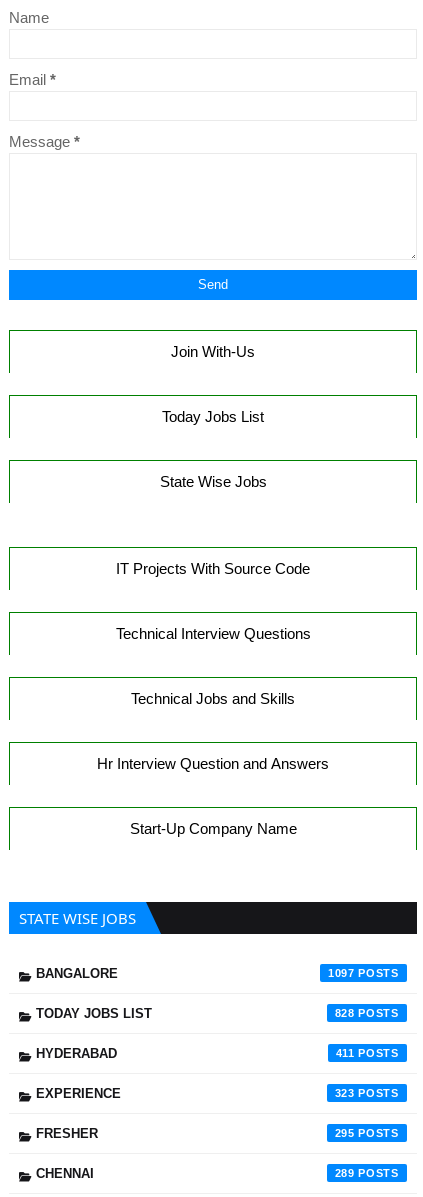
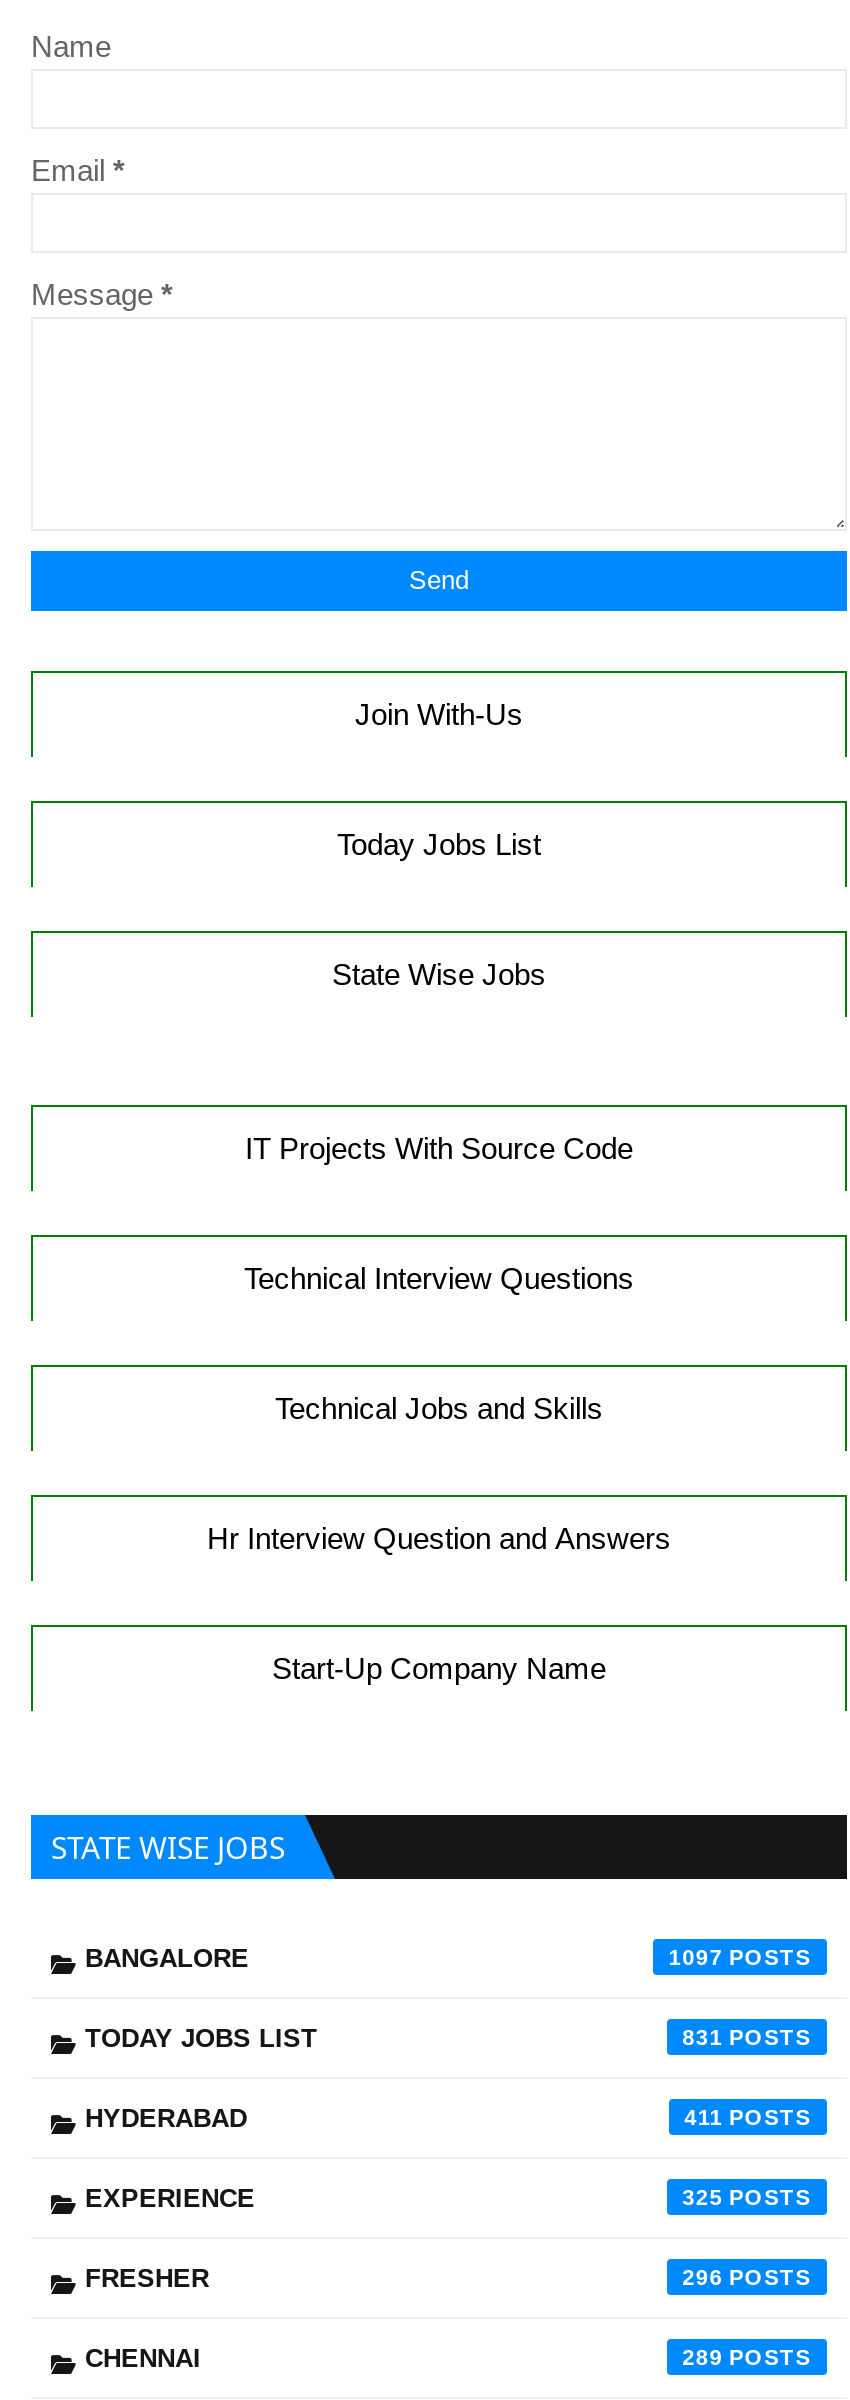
[335,1007,355,1019] 828 -> [682,2025,723,2049] 831
[335,1087,355,1099] 323 -> [682,2185,723,2209] 325
[335,1127,355,1139] 295 -> [682,2265,723,2289] 296

